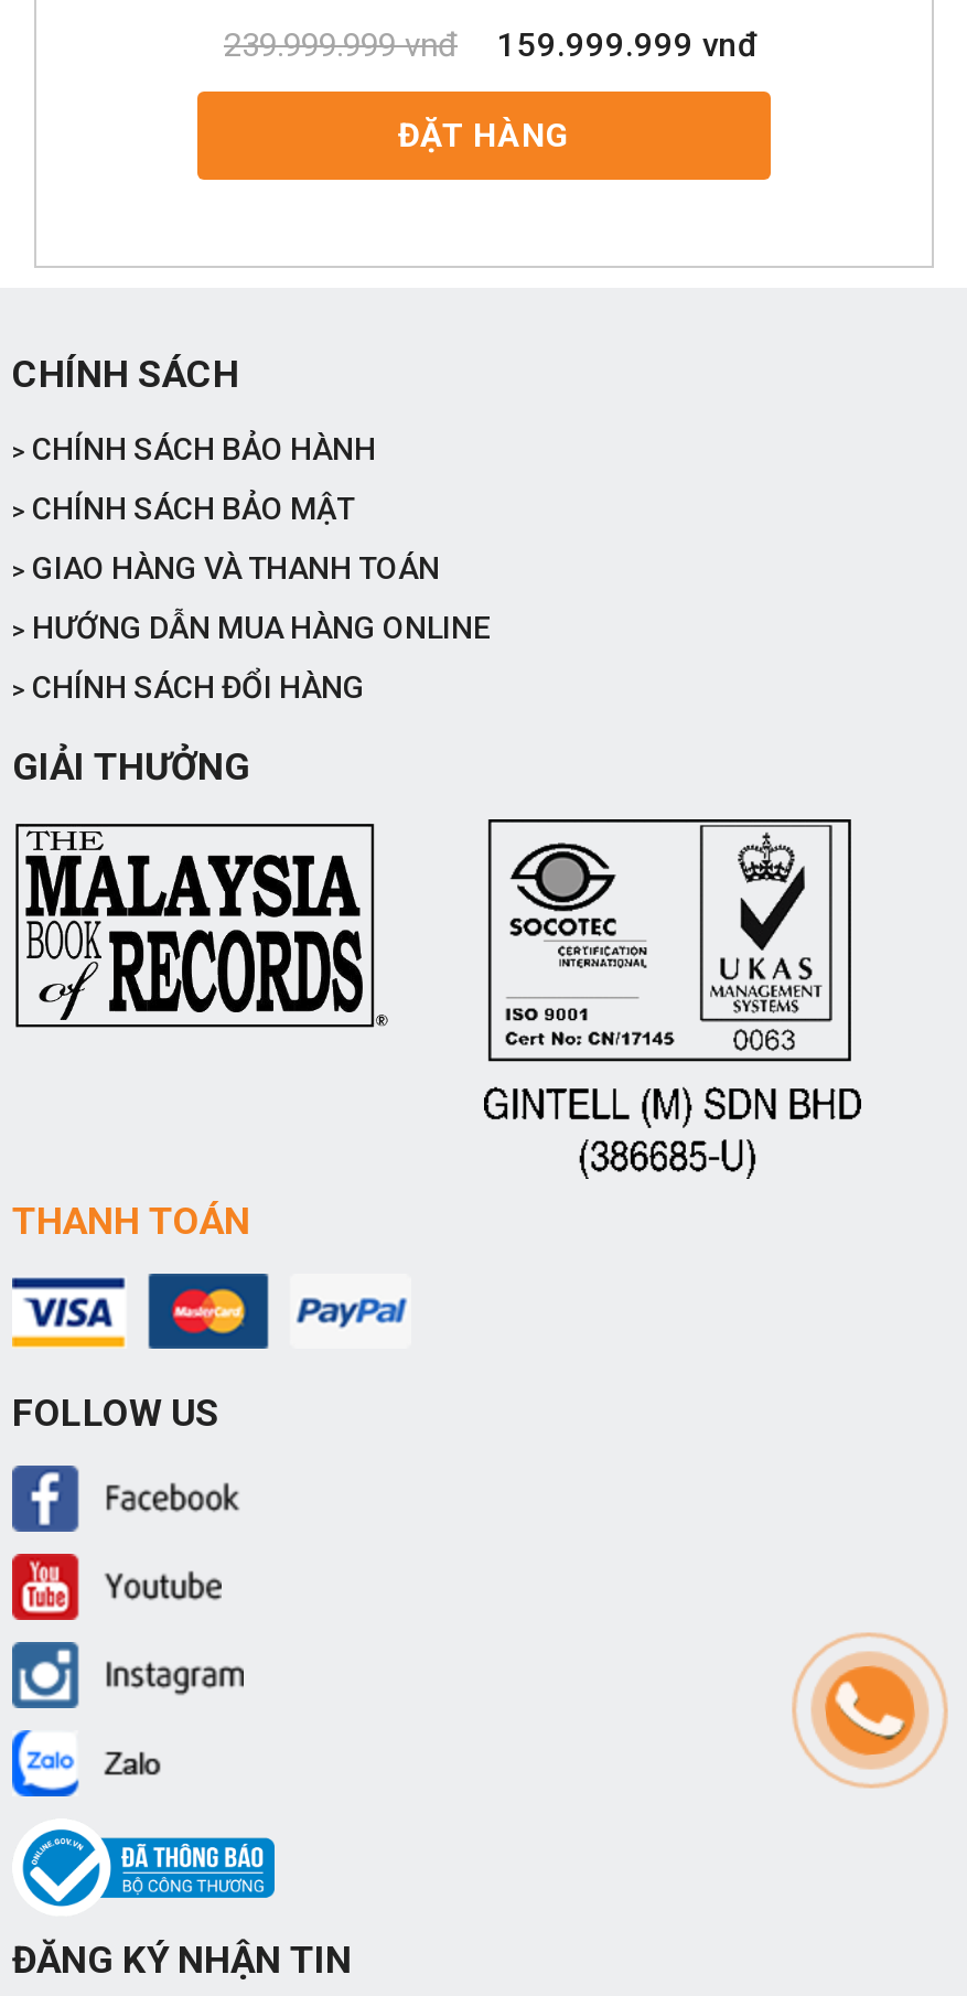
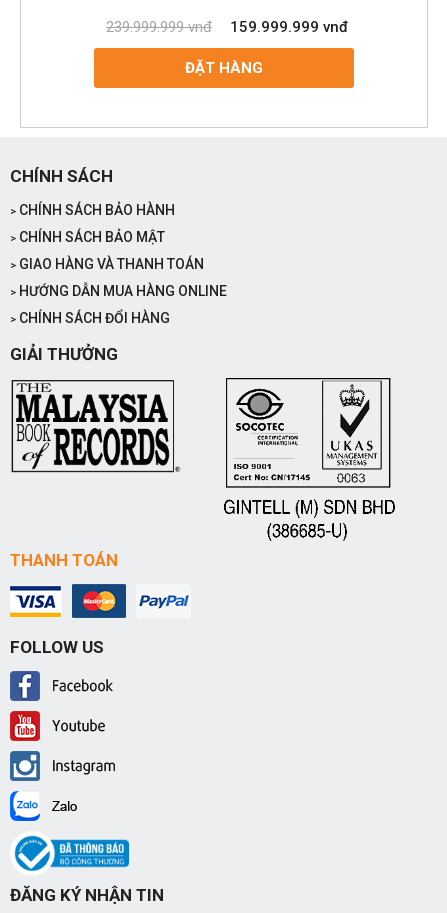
[791,1631,949,1790] [image] -> none

